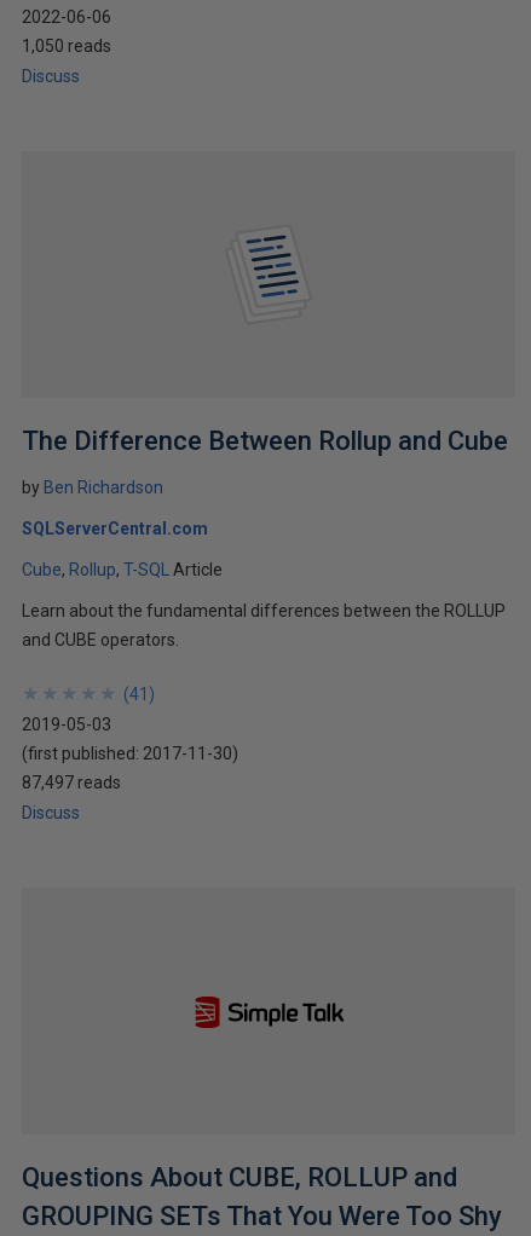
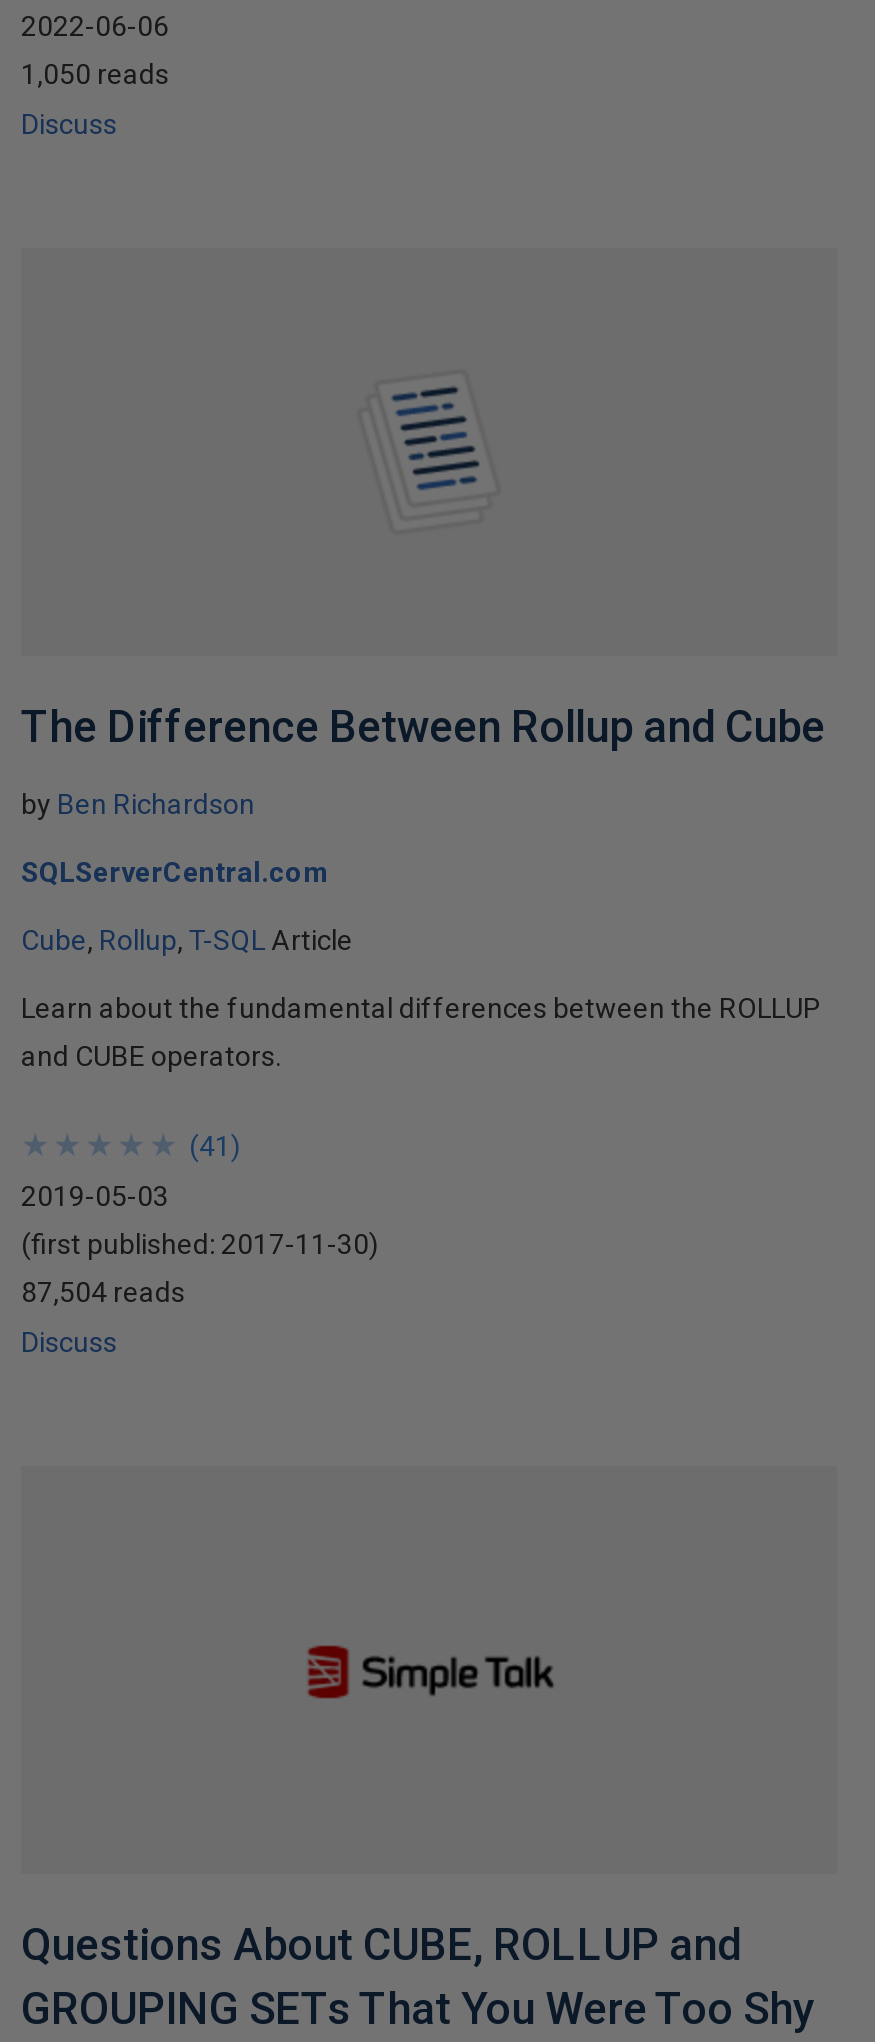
[22,773,121,792] 87,497 reads -> [21,1276,185,1308] 87,504 reads

